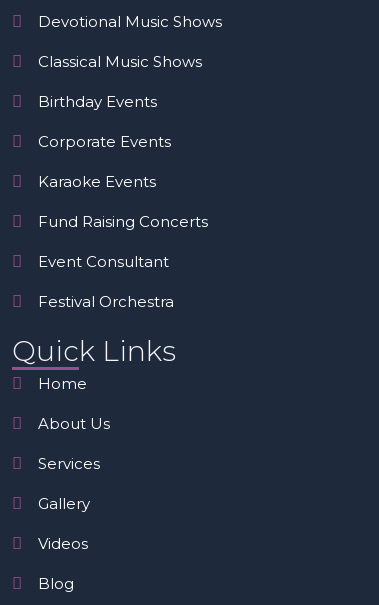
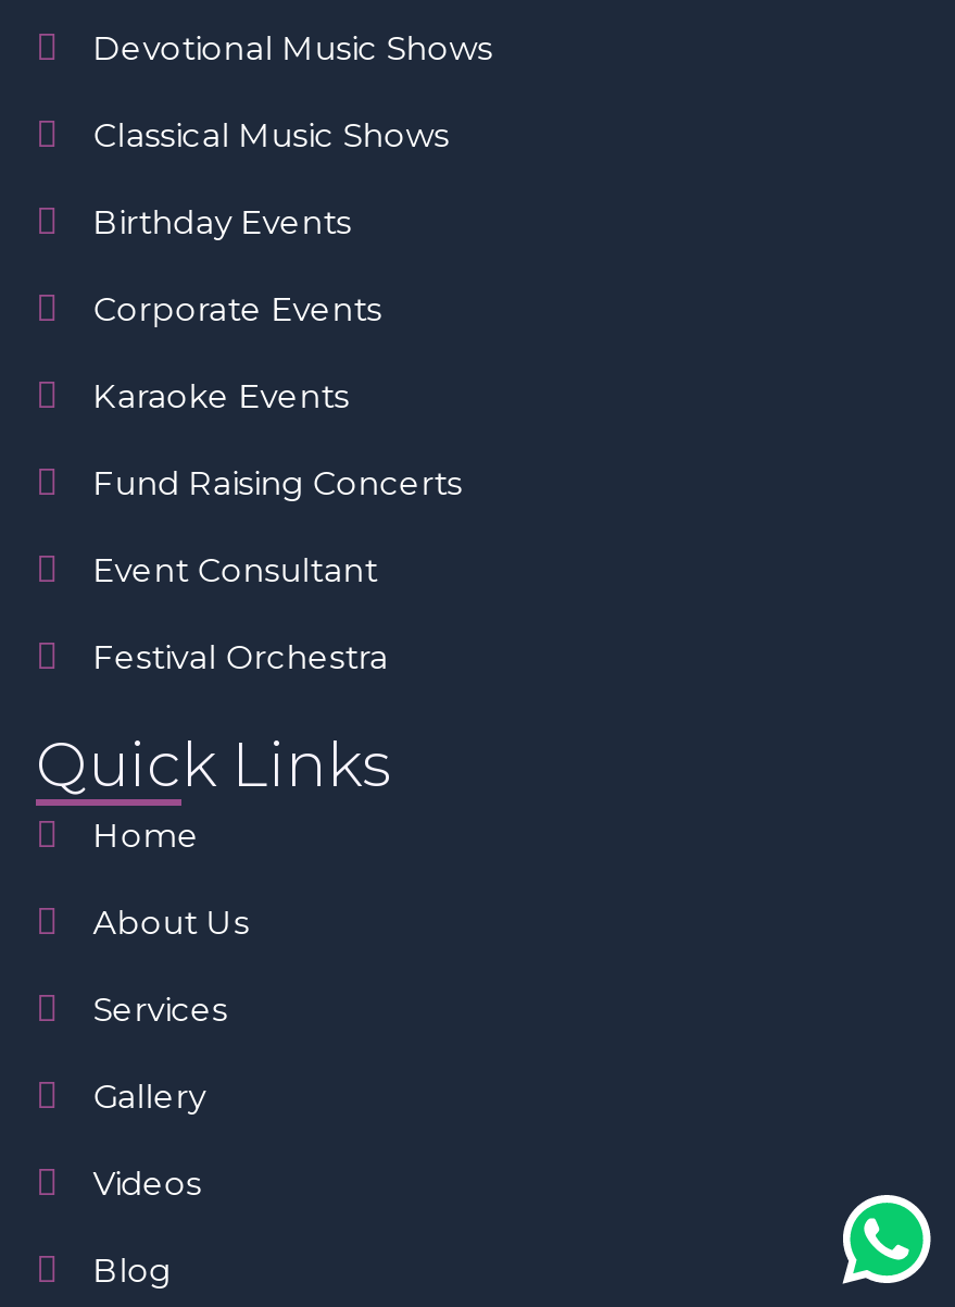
none -> [840,1192,933,1285] [image]

